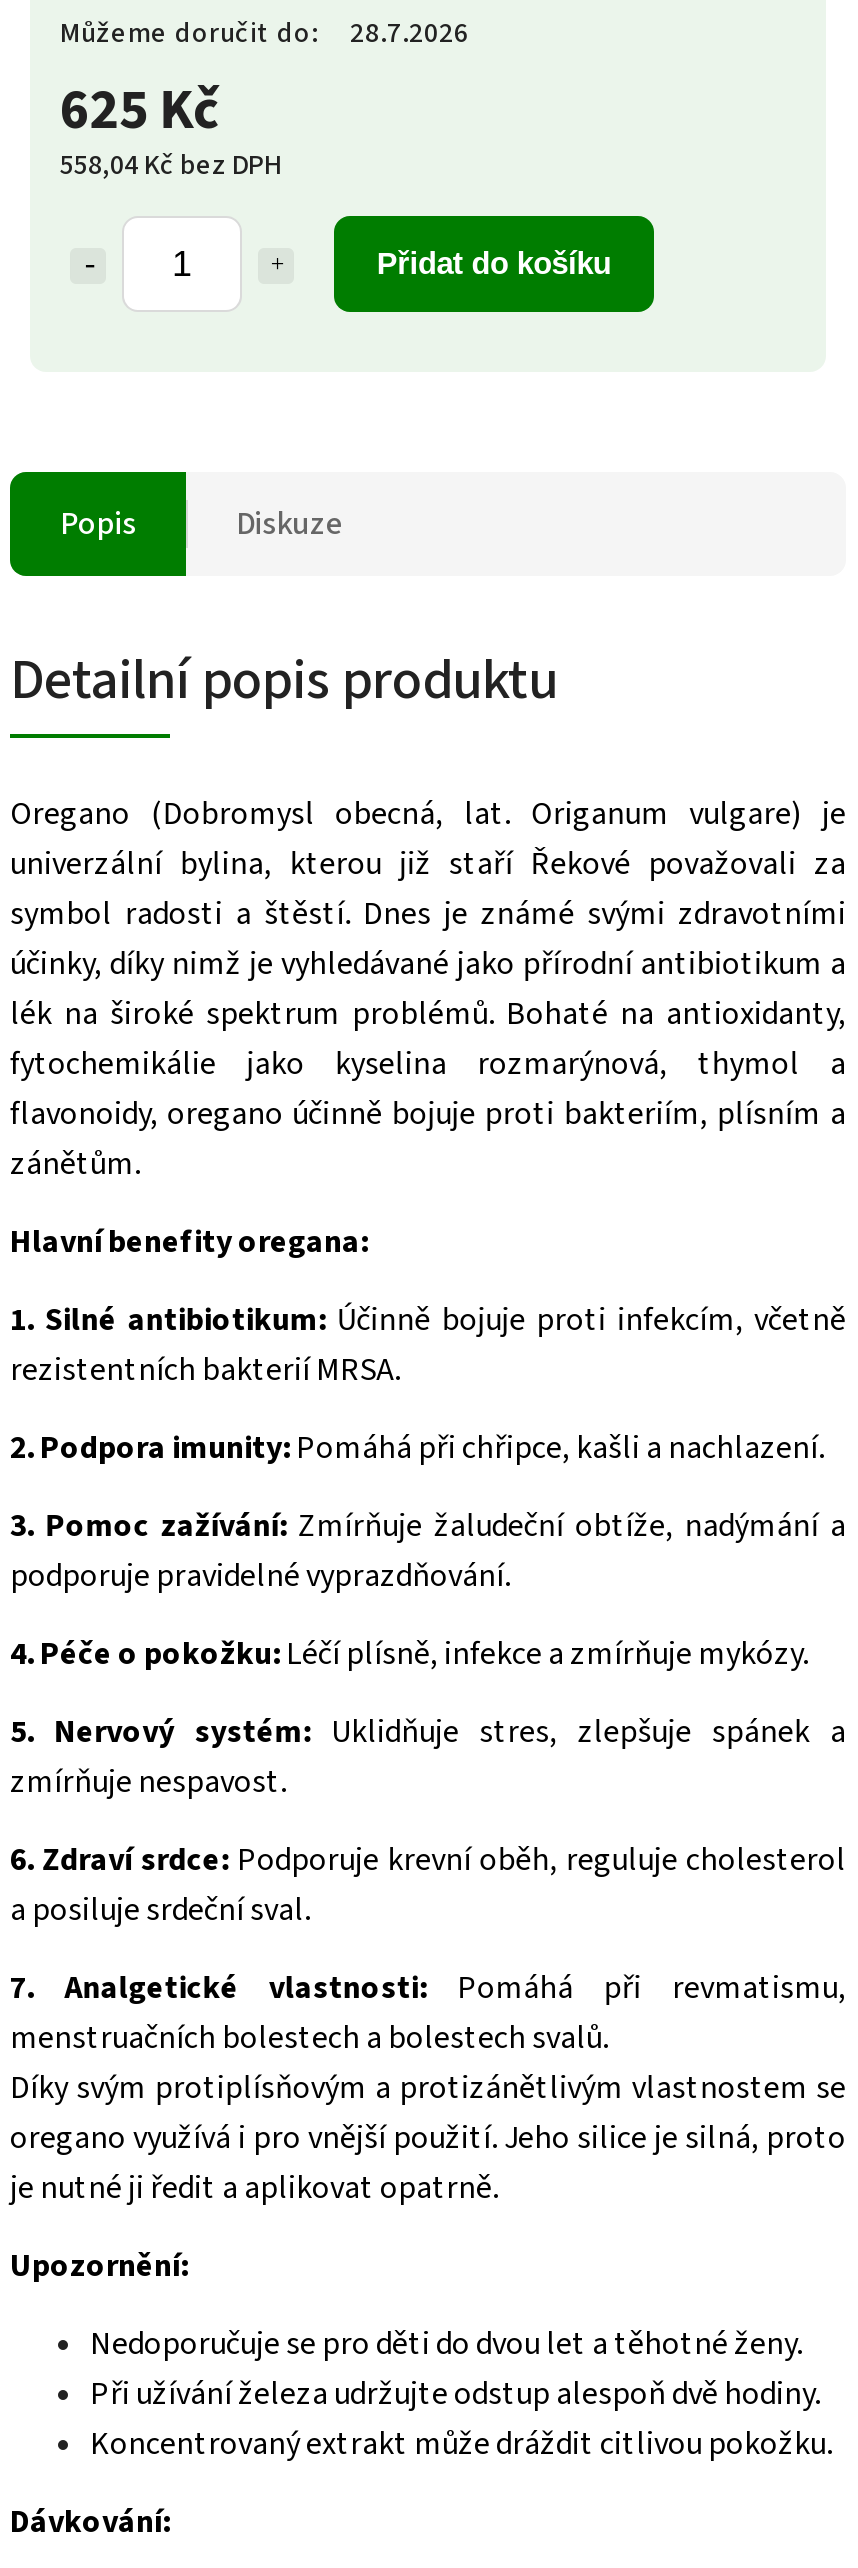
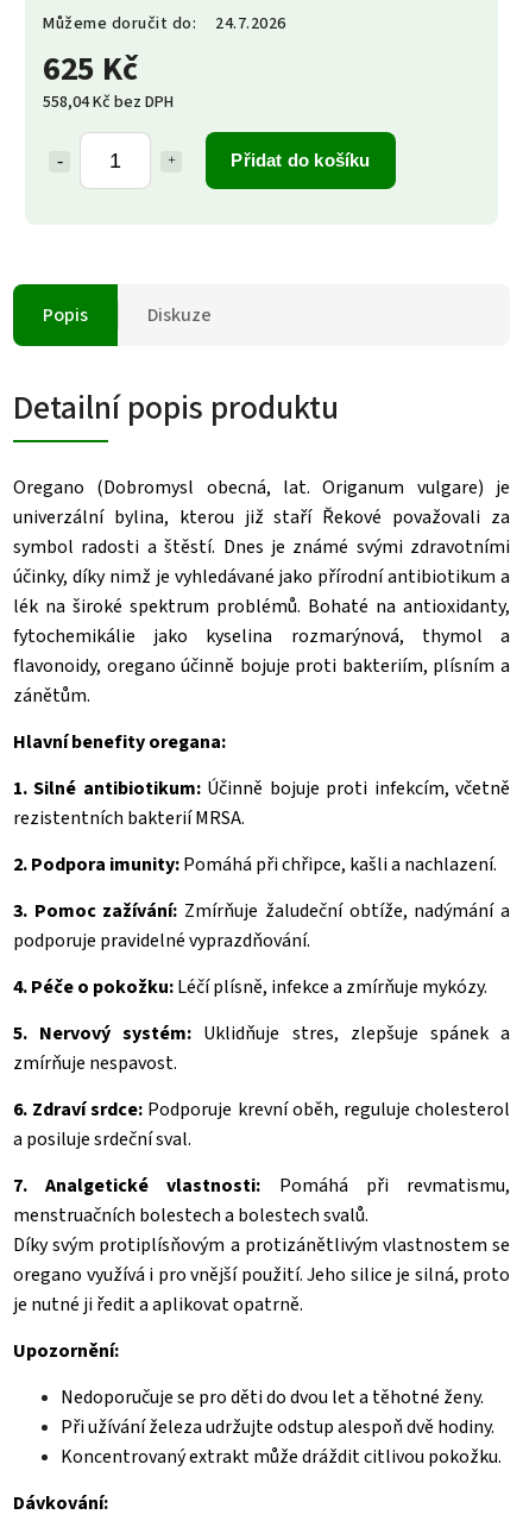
[60,15,469,55] Můžeme doručit do: 28.7.2026 -> [43,12,286,36] Můžeme doručit do: 24.7.2026

